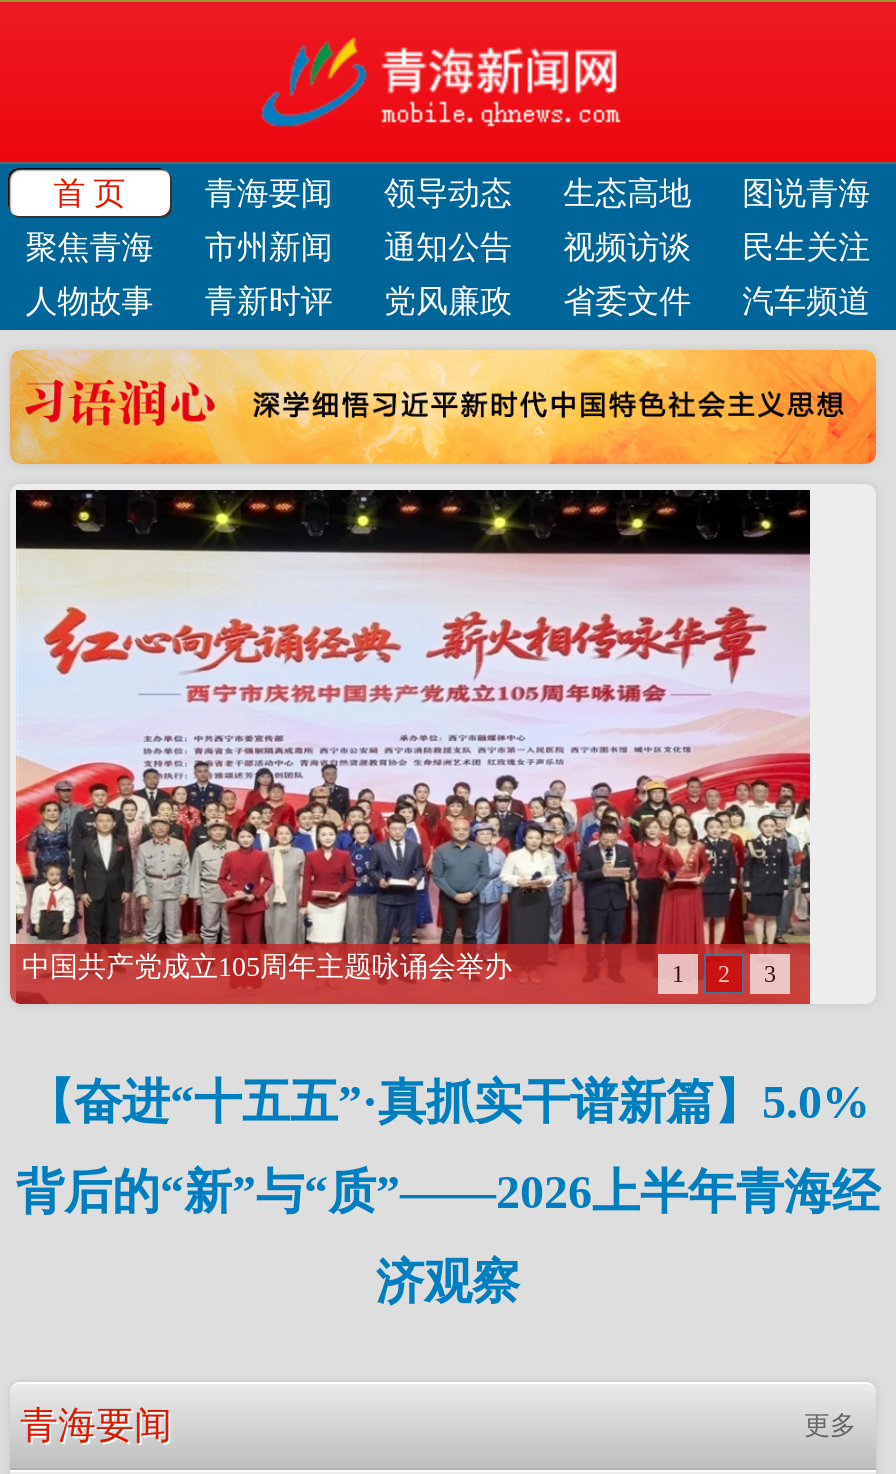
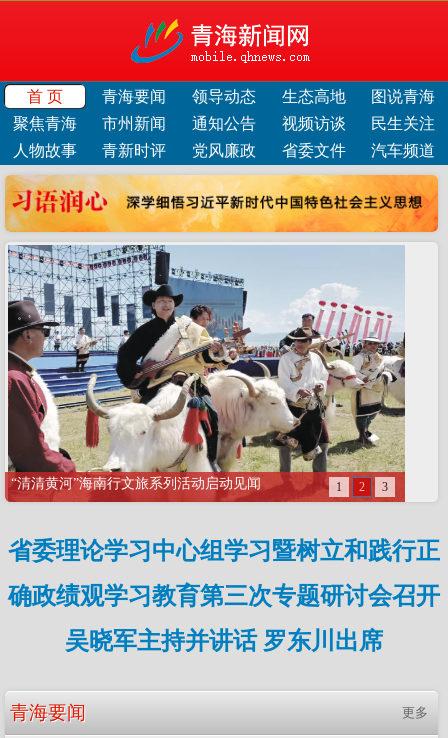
[14,488,870,1128] [image] | 【奋进“十五五”·真抓实干谱新篇】5.0% -> [7,244,440,564] [image] | 省委理论学习中心组学习暨树立和践行正
[16,1166,880,1218] 背后的“新”与“质”——2026上半年青海经 -> [8,583,440,609] 确政绩观学习教育第三次专题研讨会召开
[376,1256,520,1308] 济观察 -> [65,628,383,654] 吴晓军主持并讲话 罗东川出席

